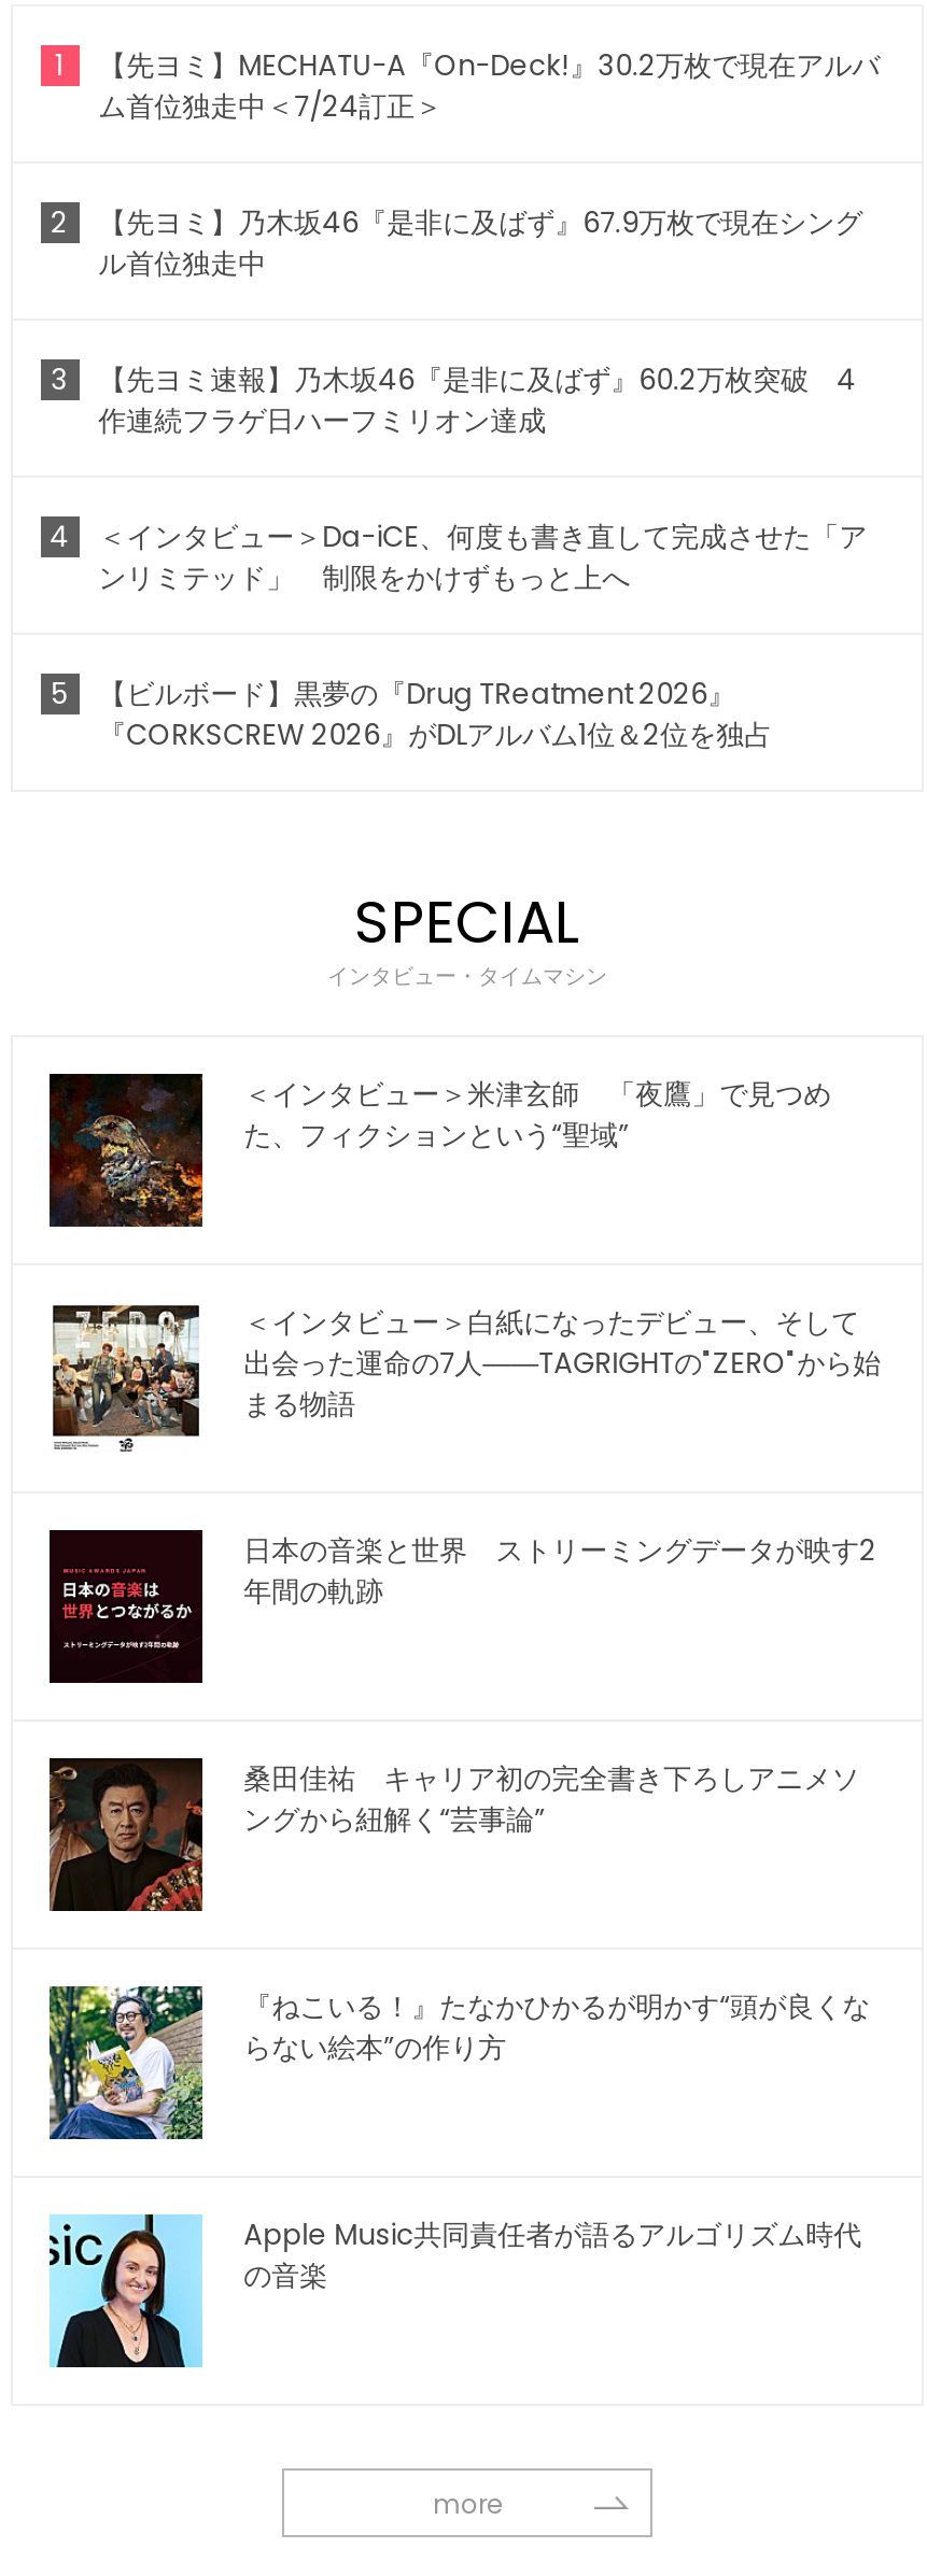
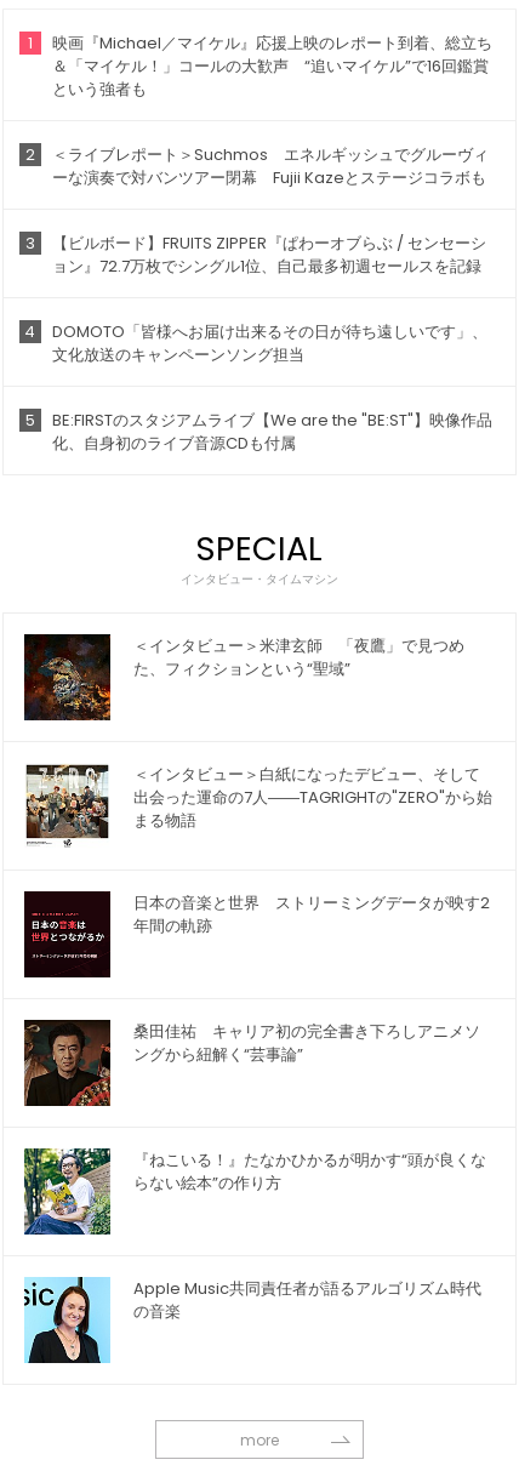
[98,45,880,127] 【先ヨミ】MECHATU-A『On-Deck!』30.2万枚で現在アルバ | ム首位独走中＜7/24訂正＞ -> [52,32,492,101] 映画『Michael／マイケル』応援上映のレポート到着、総立ち | ＆「マイケル！」コールの大歓声 “追いマイケル”で16回鑑賞 | という強者も
[98,203,863,284] 【先ヨミ】乃木坂46『是非に及ばず』67.9万枚で現在シング | ル首位独走中 -> [52,143,488,189] ＜ライブレポート＞Suchmos エネルギッシュでグルーヴィ | ーな演奏で対バンツアー閉幕 Fujii Kazeとステージコラボも
[98,360,856,441] 【先ヨミ速報】乃木坂46『是非に及ばず』60.2万枚突破 4 | 作連続フラゲ日ハーフミリオン達成 -> [52,232,486,278] 【ビルボード】FRUITS ZIPPER『ぱわーオブらぶ / センセーシ | ョン』72.7万枚でシングル1位、自己最多初週セールスを記録
[98,517,867,598] ＜インタビュー＞Da-iCE、何度も書き直して完成させた「ア | ンリミテッド」 制限をかけずもっと上へ -> [52,320,487,366] DOMOTO「皆様へお届け出来るその日が待ち遠しいです」、 | 文化放送のキャンペーンソング担当
[98,674,772,756] 【ビルボード】黒夢の『Drug TReatment 2026』 | 『CORKSCREW 2026』がDLアルバム1位＆2位を独占 -> [52,409,492,455] BE:FIRSTのスタジアムライブ【We are the "BE:ST"】映像作品 | 化、自身初のライブ音源CDも付属

